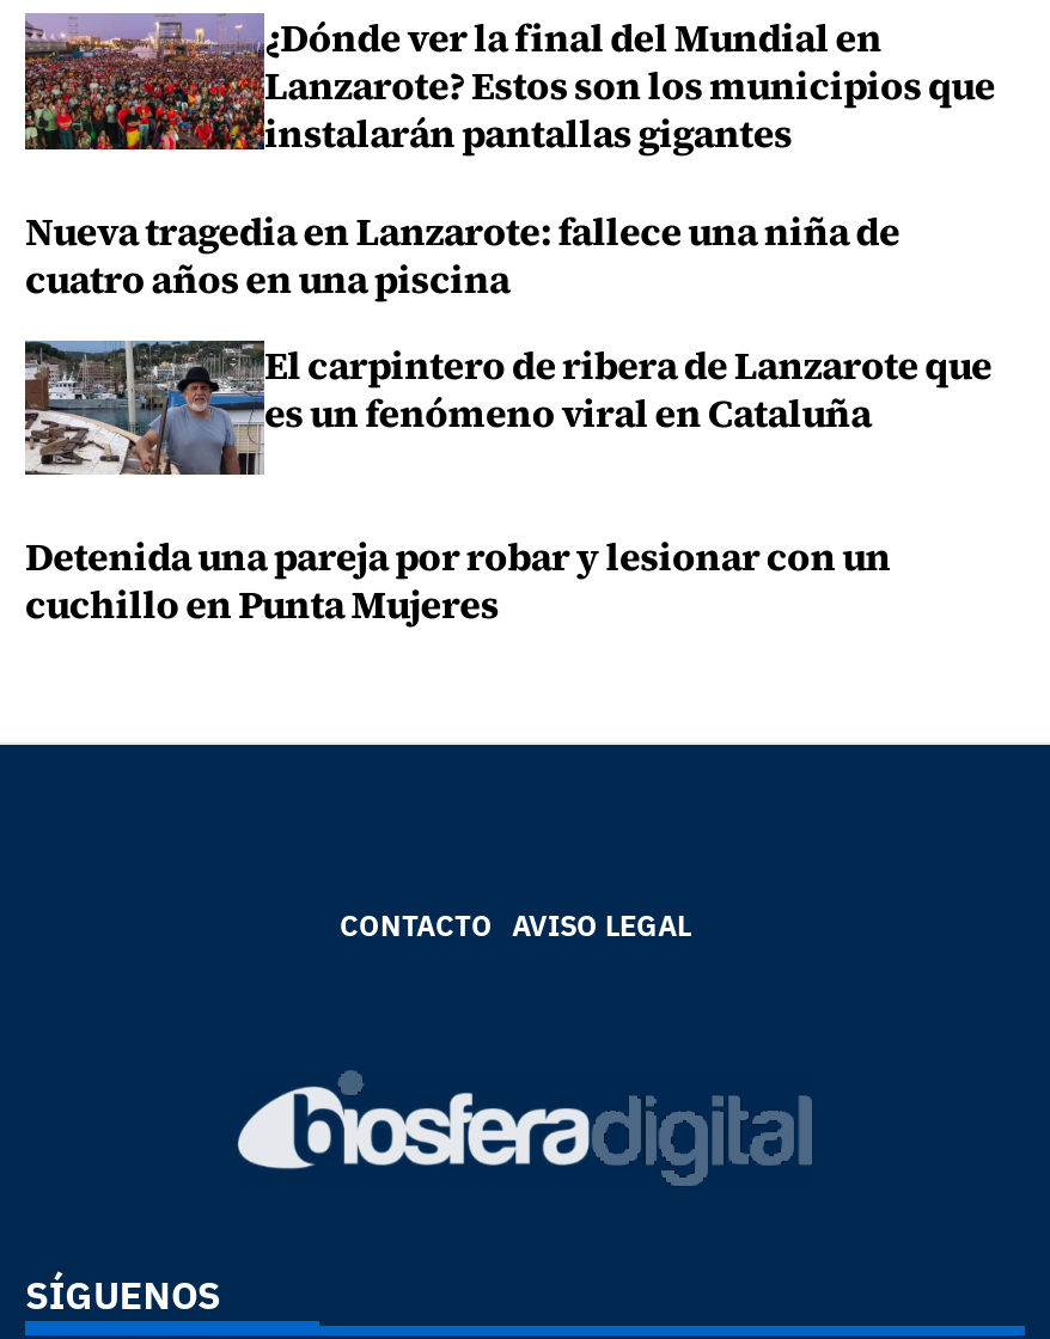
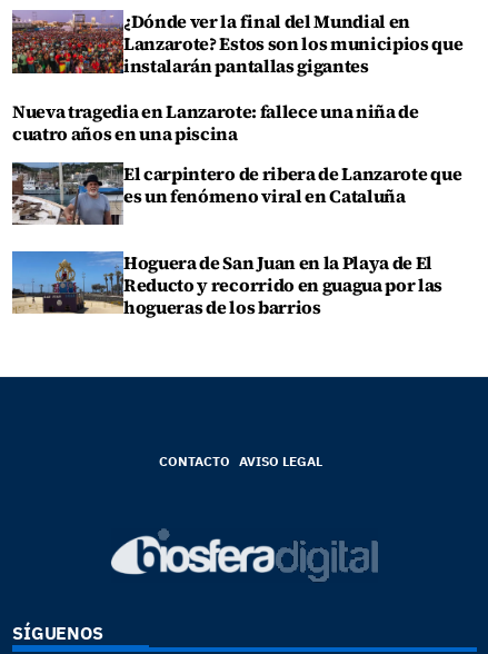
[25,529,891,630] Detenida una pareja por robar y lesionar con un | cuchillo en Punta Mujeres -> [123,250,443,319] Hoguera de San Juan en la Playa de El | Reducto y recorrido en guagua por las | hogueras de los barrios

